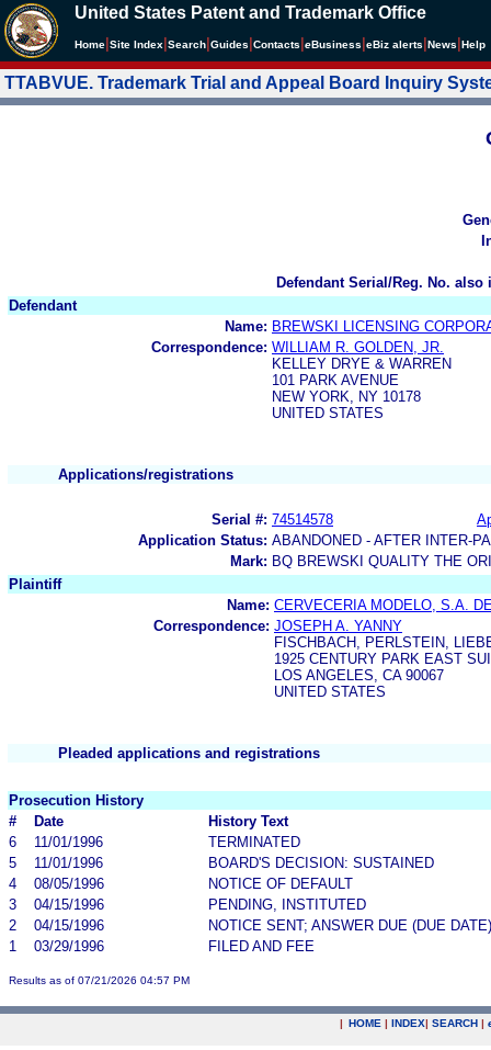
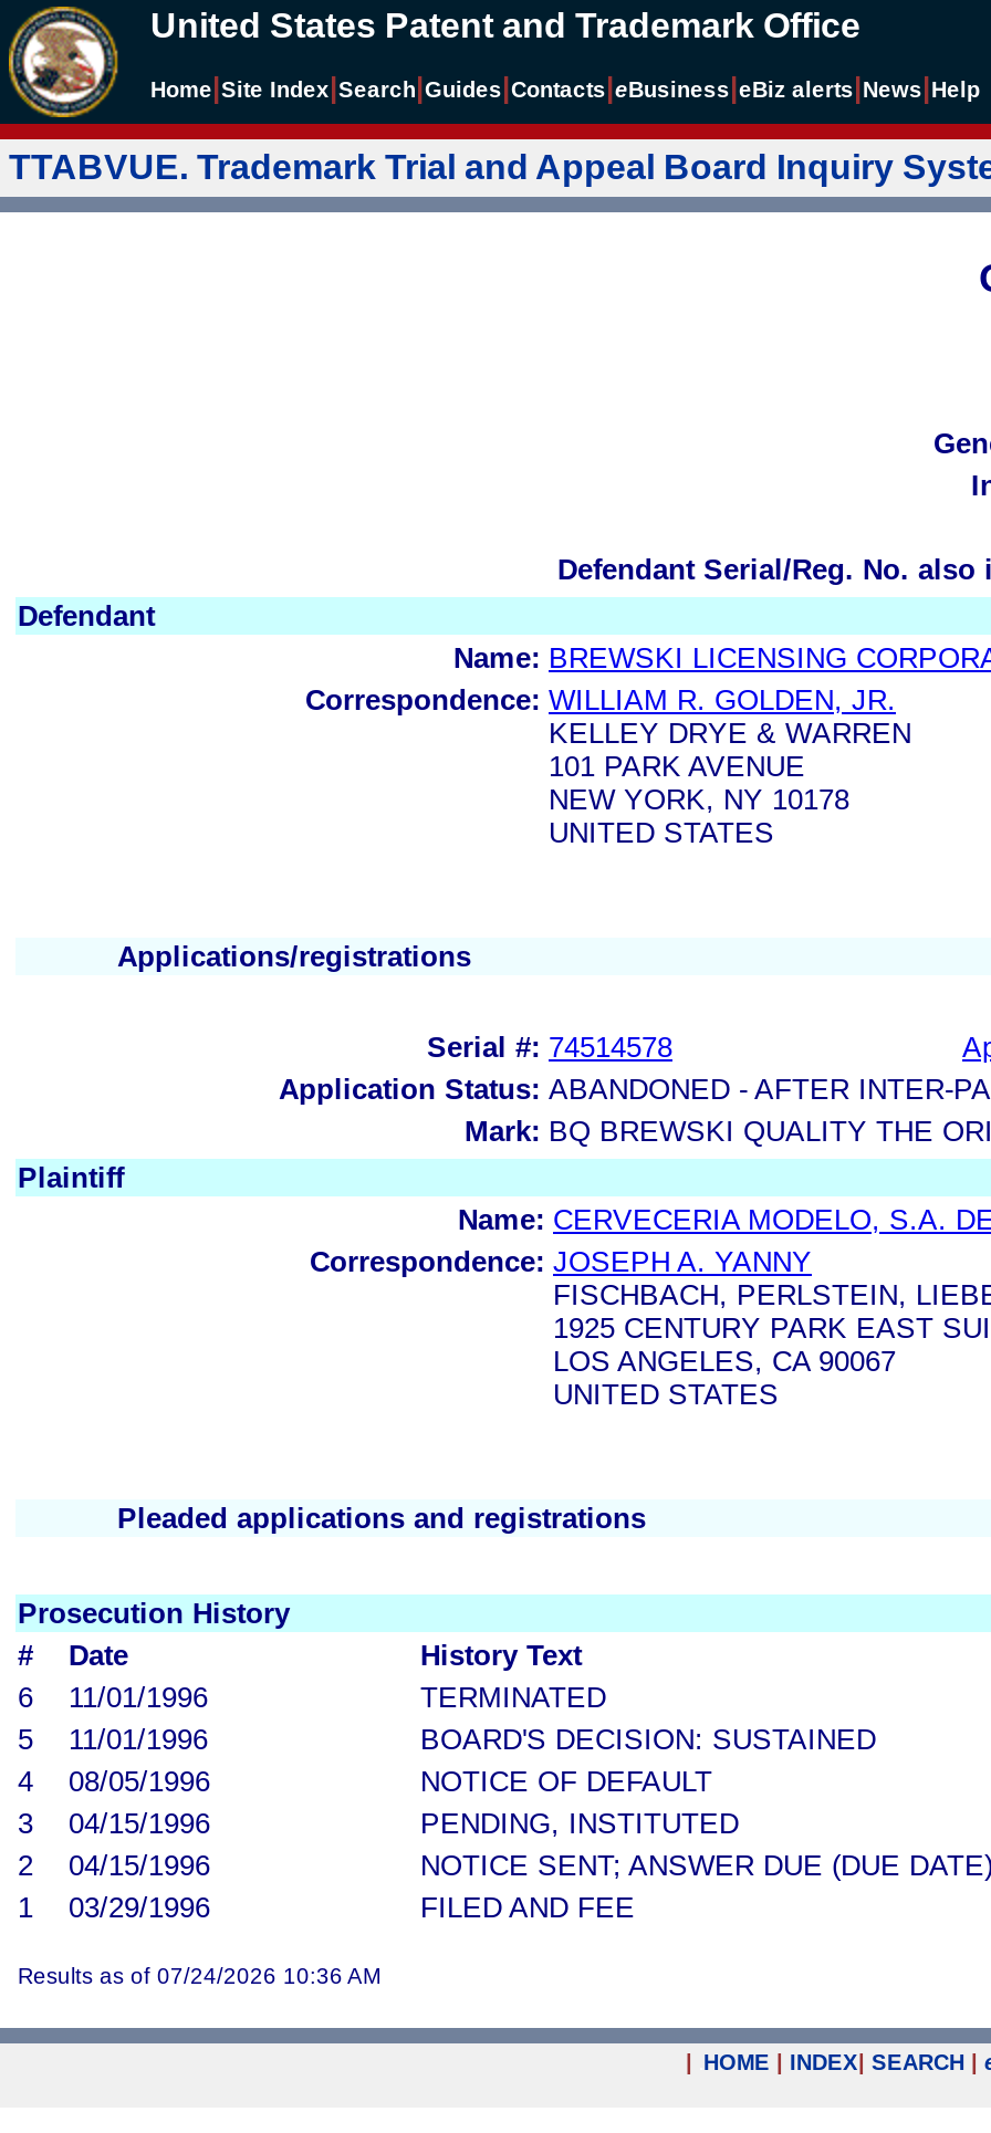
[9,974,190,986] Results as of 07/21/2026 04:57 PM -> [18,1964,380,1988] Results as of 07/24/2026 10:36 AM

